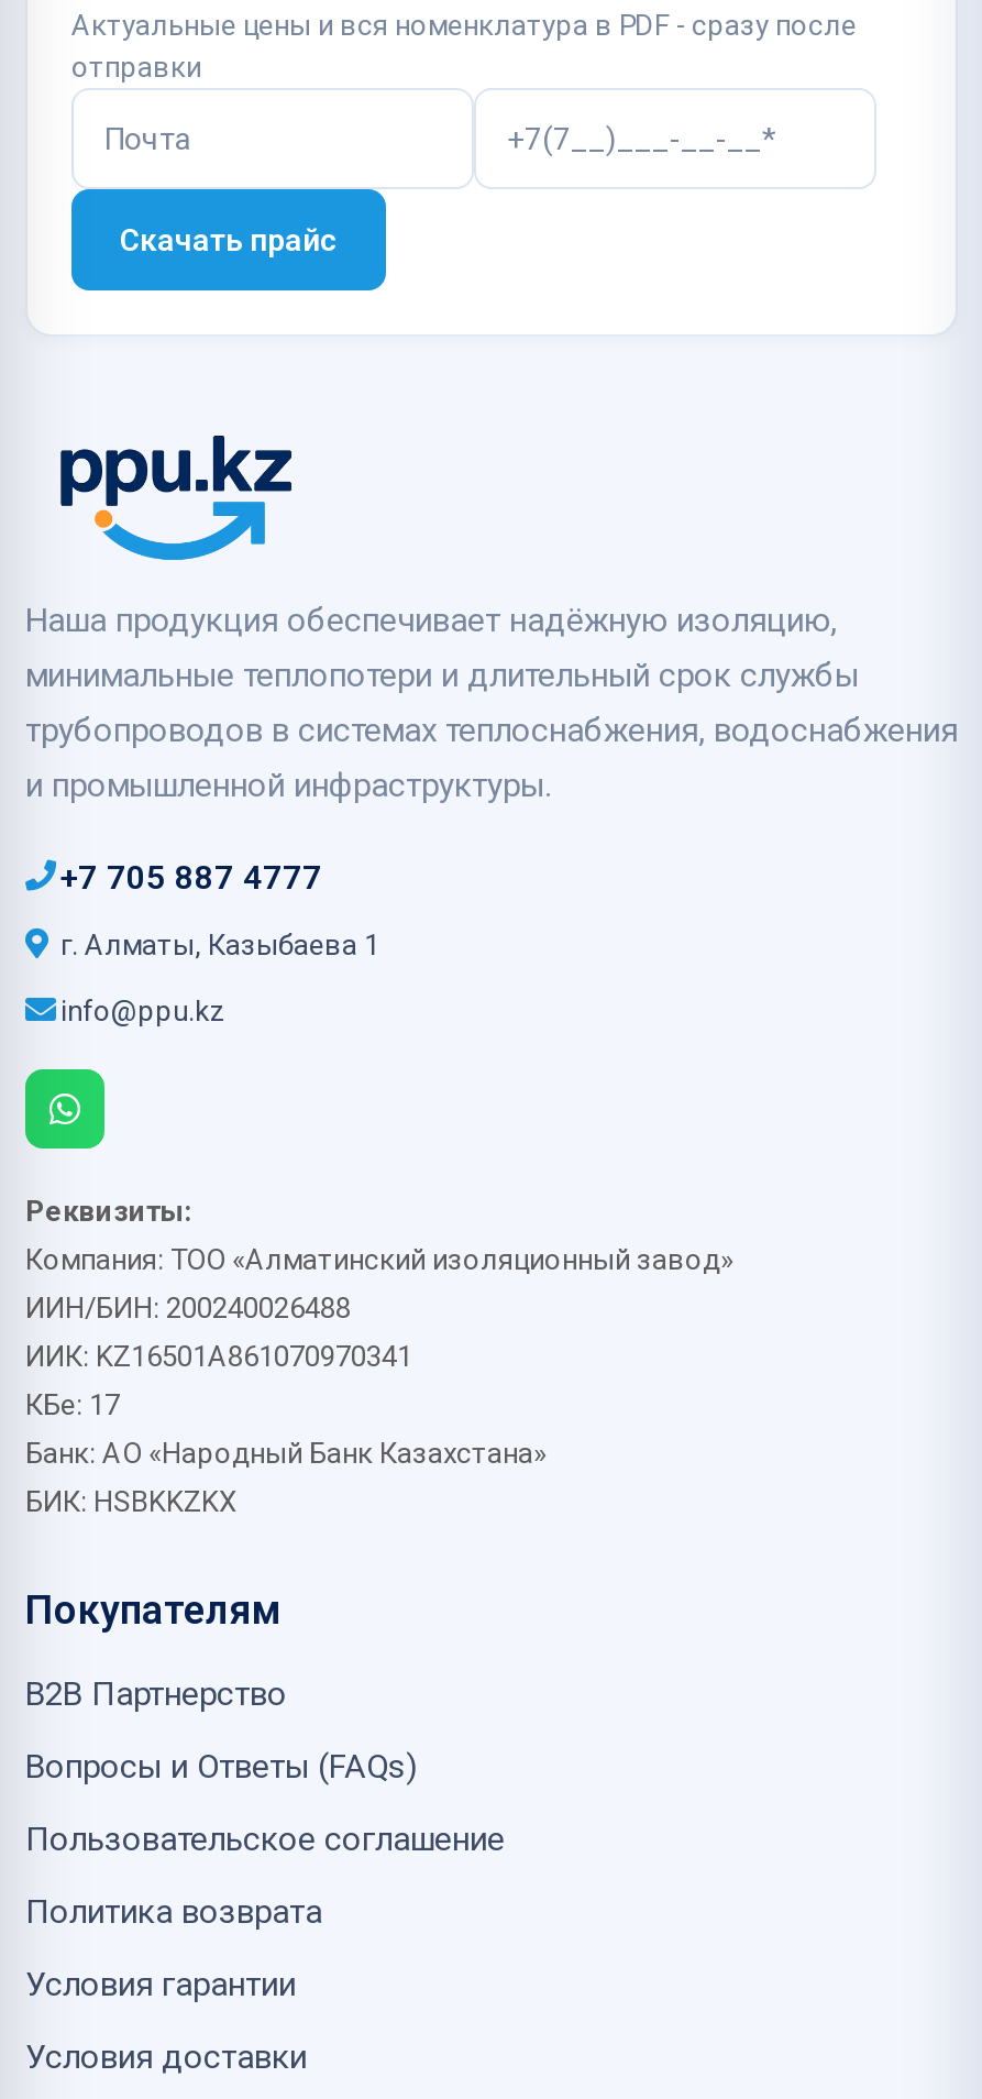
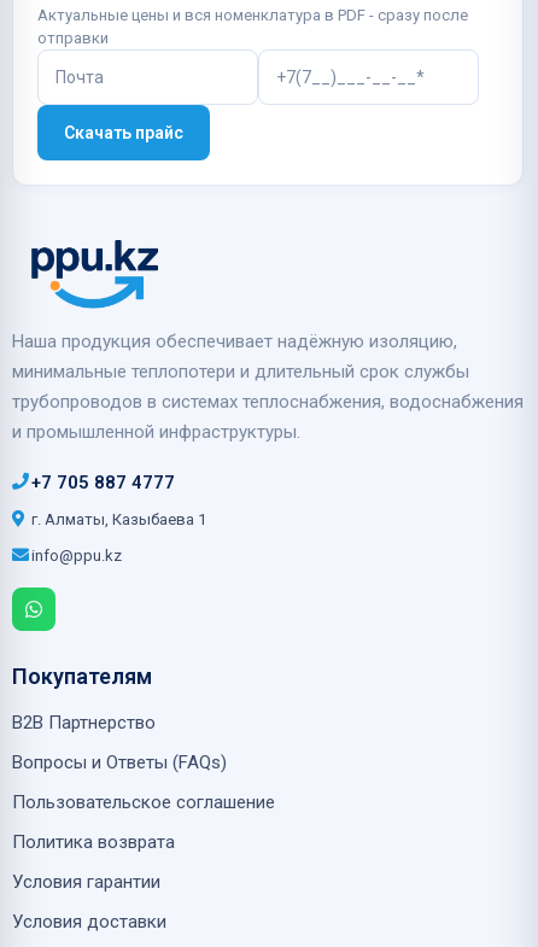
[25,1194,733,1518] Реквизиты: | Компания: ТОО «Алматинский изоляционный завод» | ИИН/БИН: 200240026488 | ИИК: KZ16501A861070970341 | КБе: 17 | Банк: АО «Народный Банк Казахстана» | БИК: HSBKKZKX -> none

